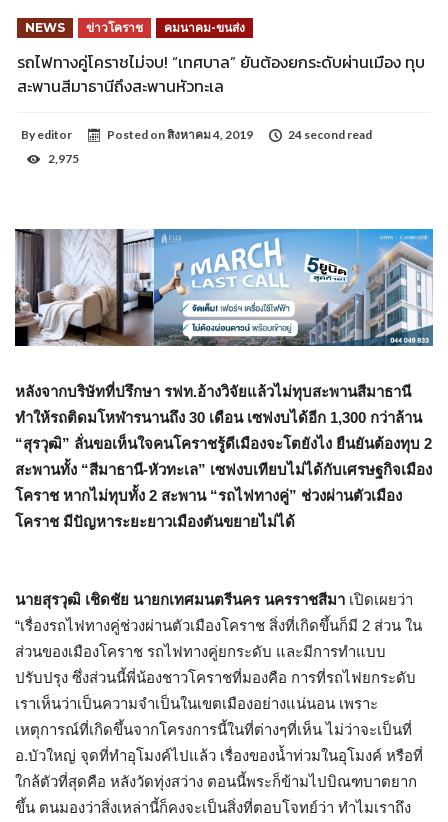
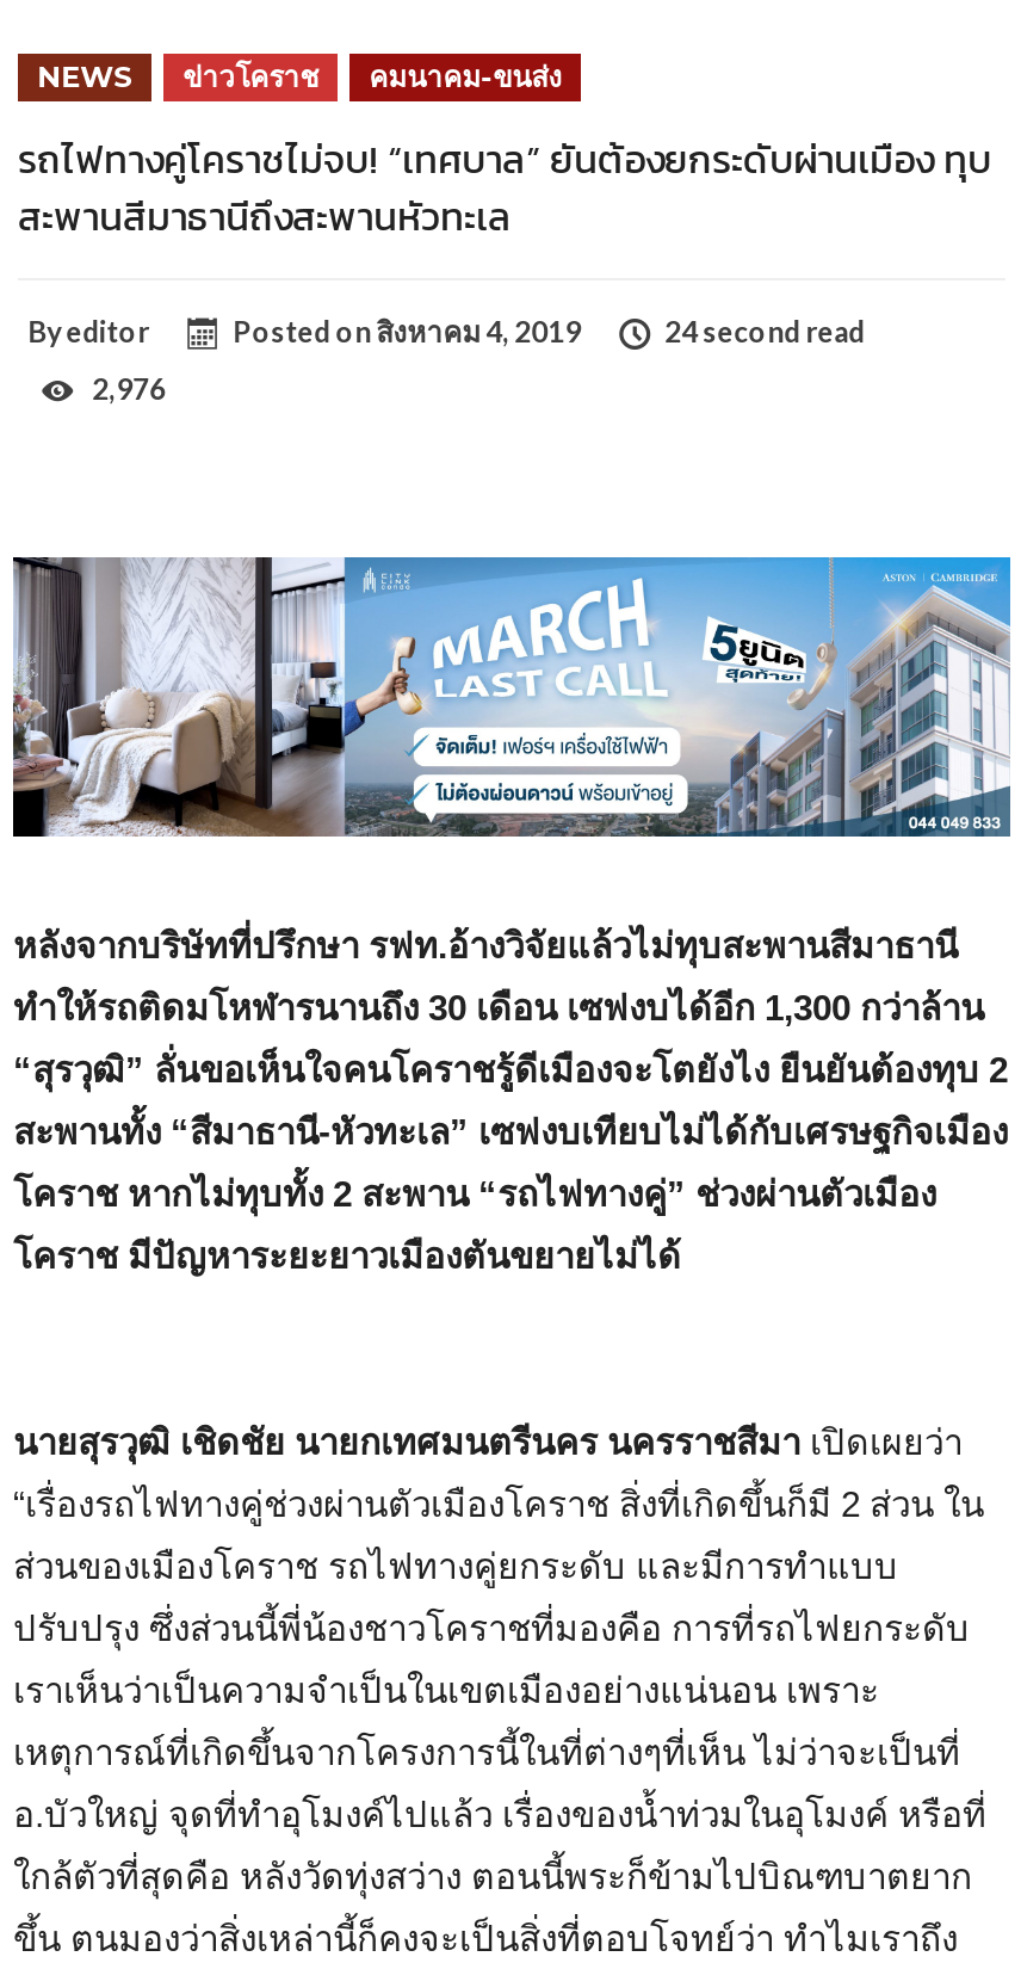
[46,151,79,166] 2,975 -> [87,371,166,406] 2,976

